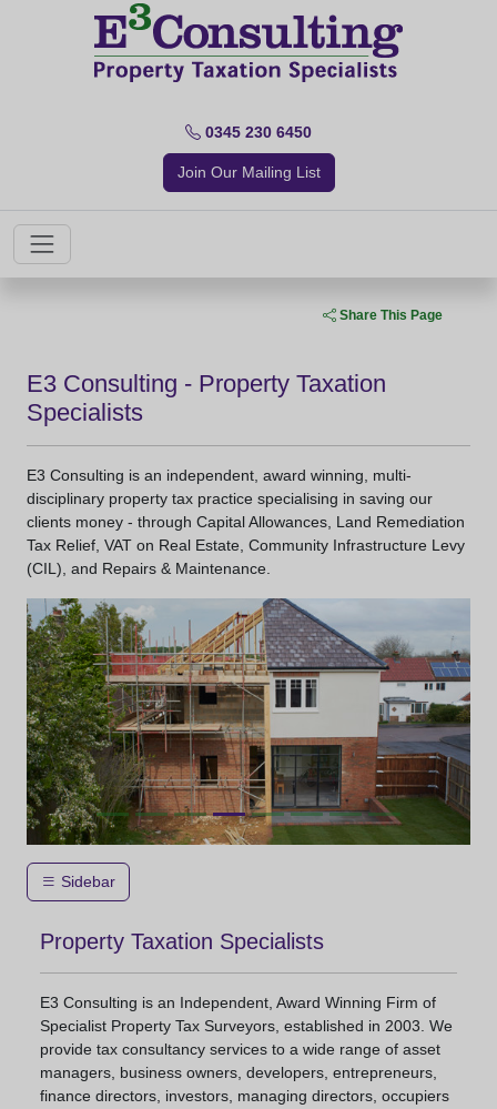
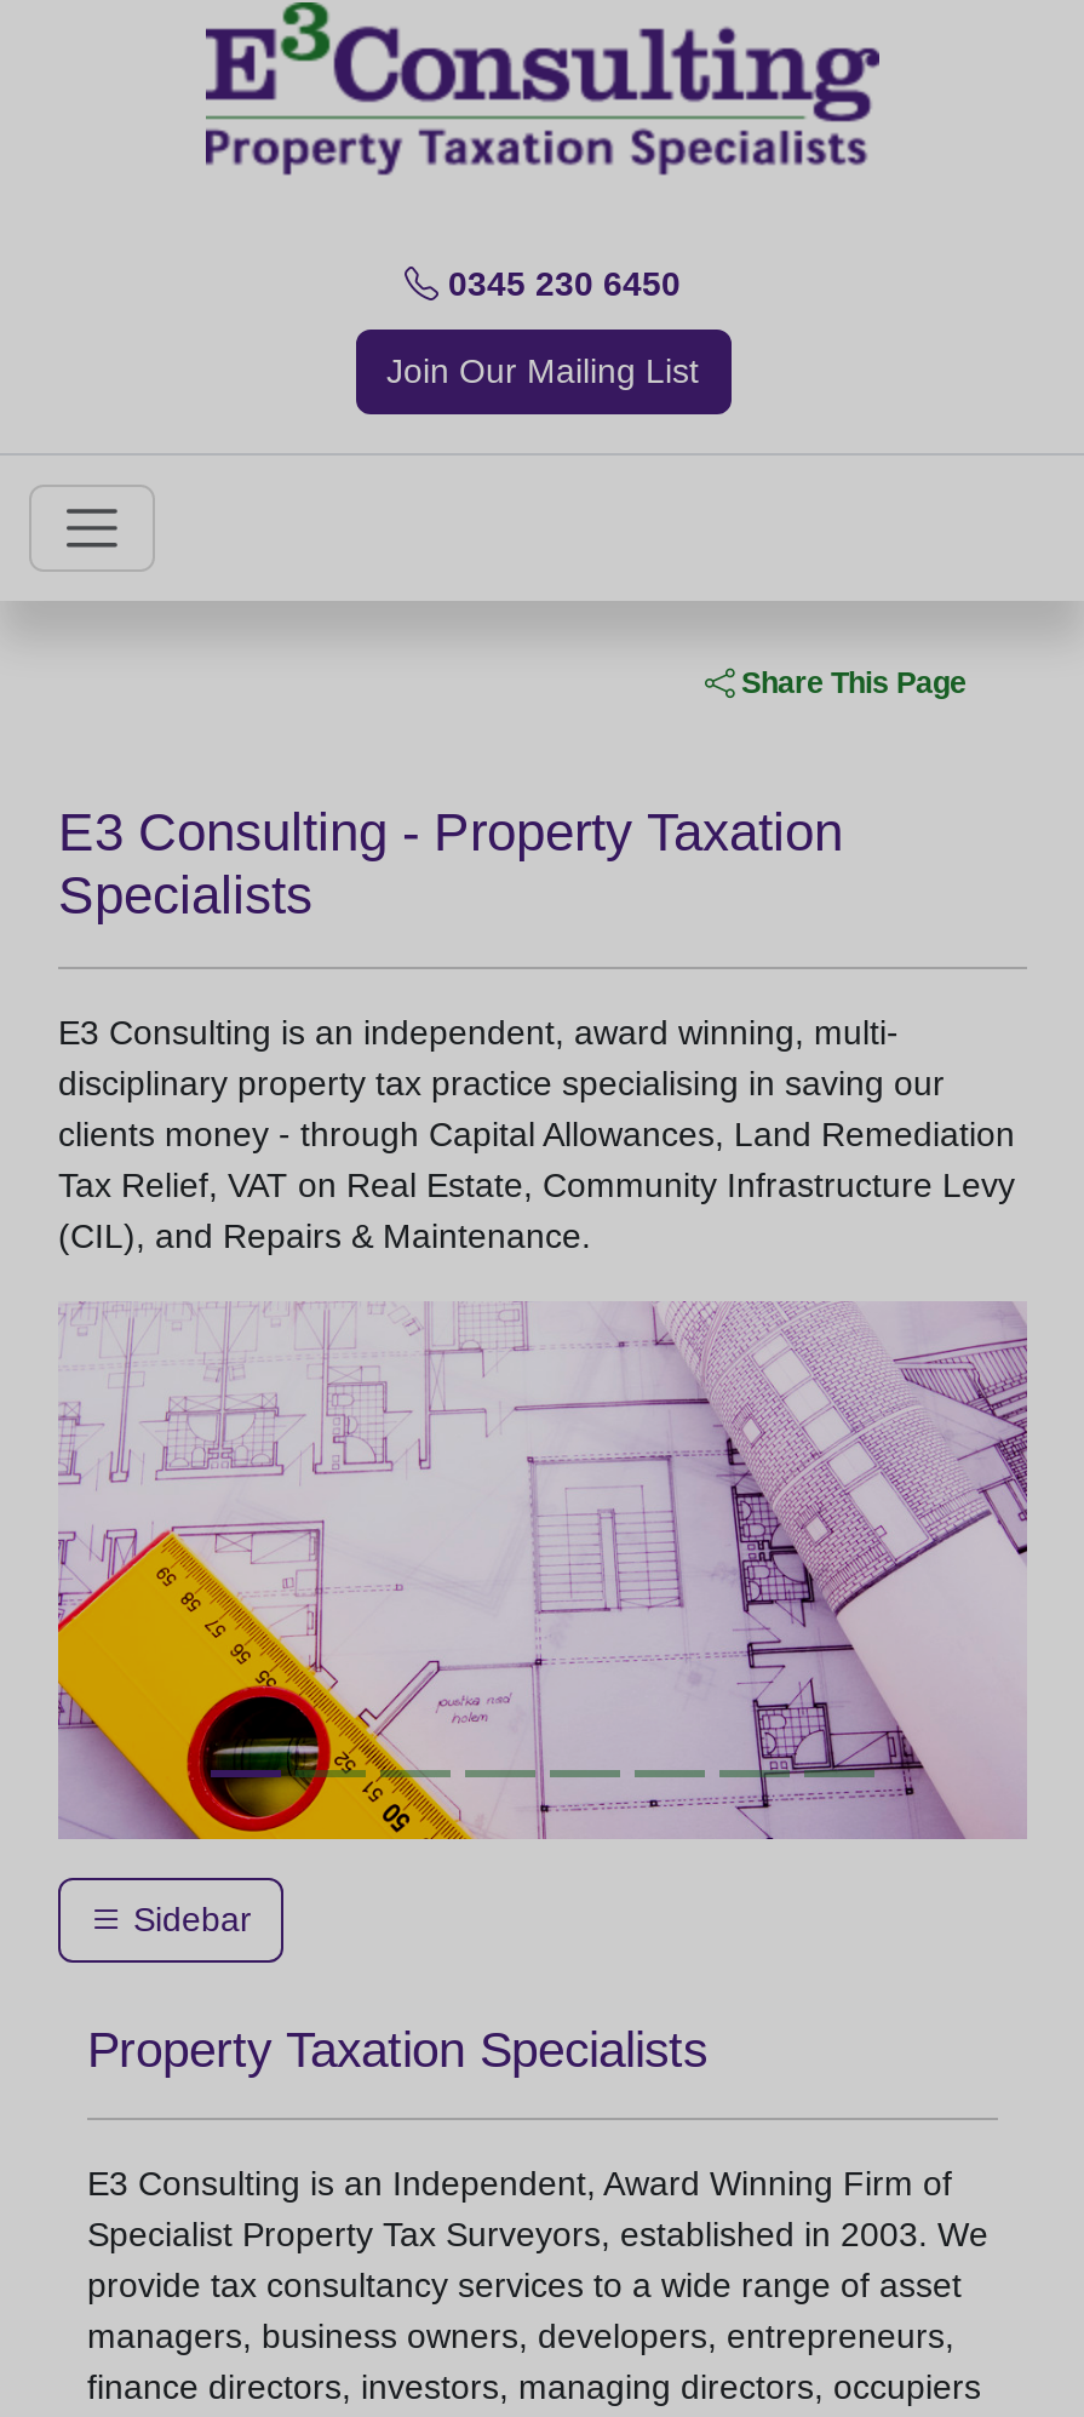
[26,597,471,846] [image] -> [56,1301,1027,1842] [image]

